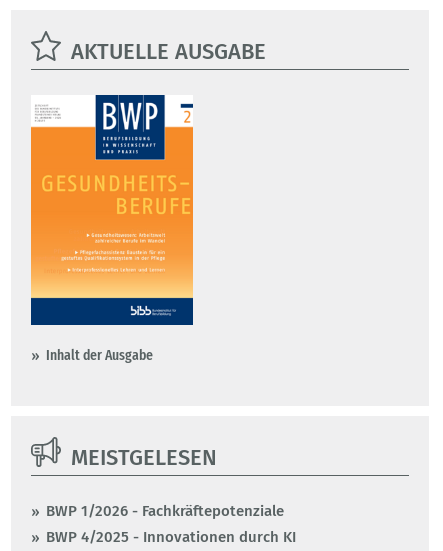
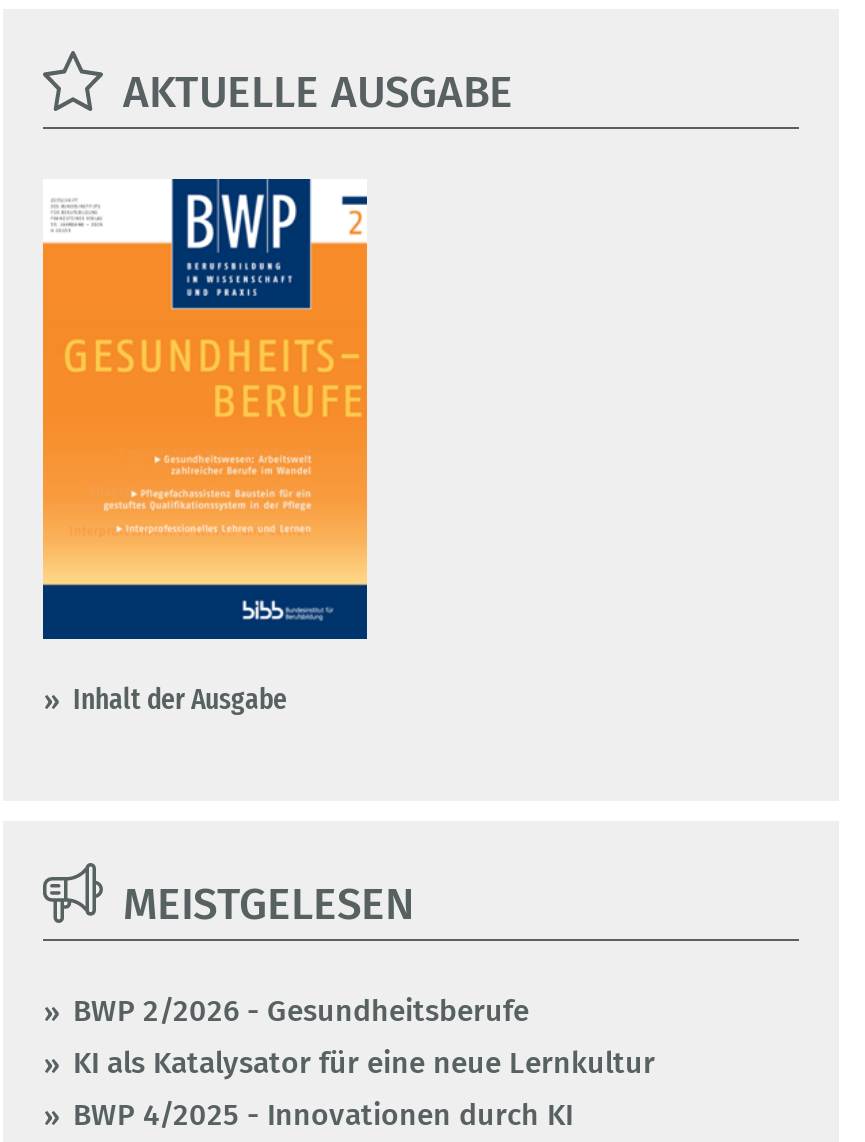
[46,502,284,520] BWP 1/2026 - Fachkräftepotenziale -> [73,993,655,1081] BWP 2/2026 - Gesundheitsberufe | KI als Katalysator für eine neue Lernkultur

